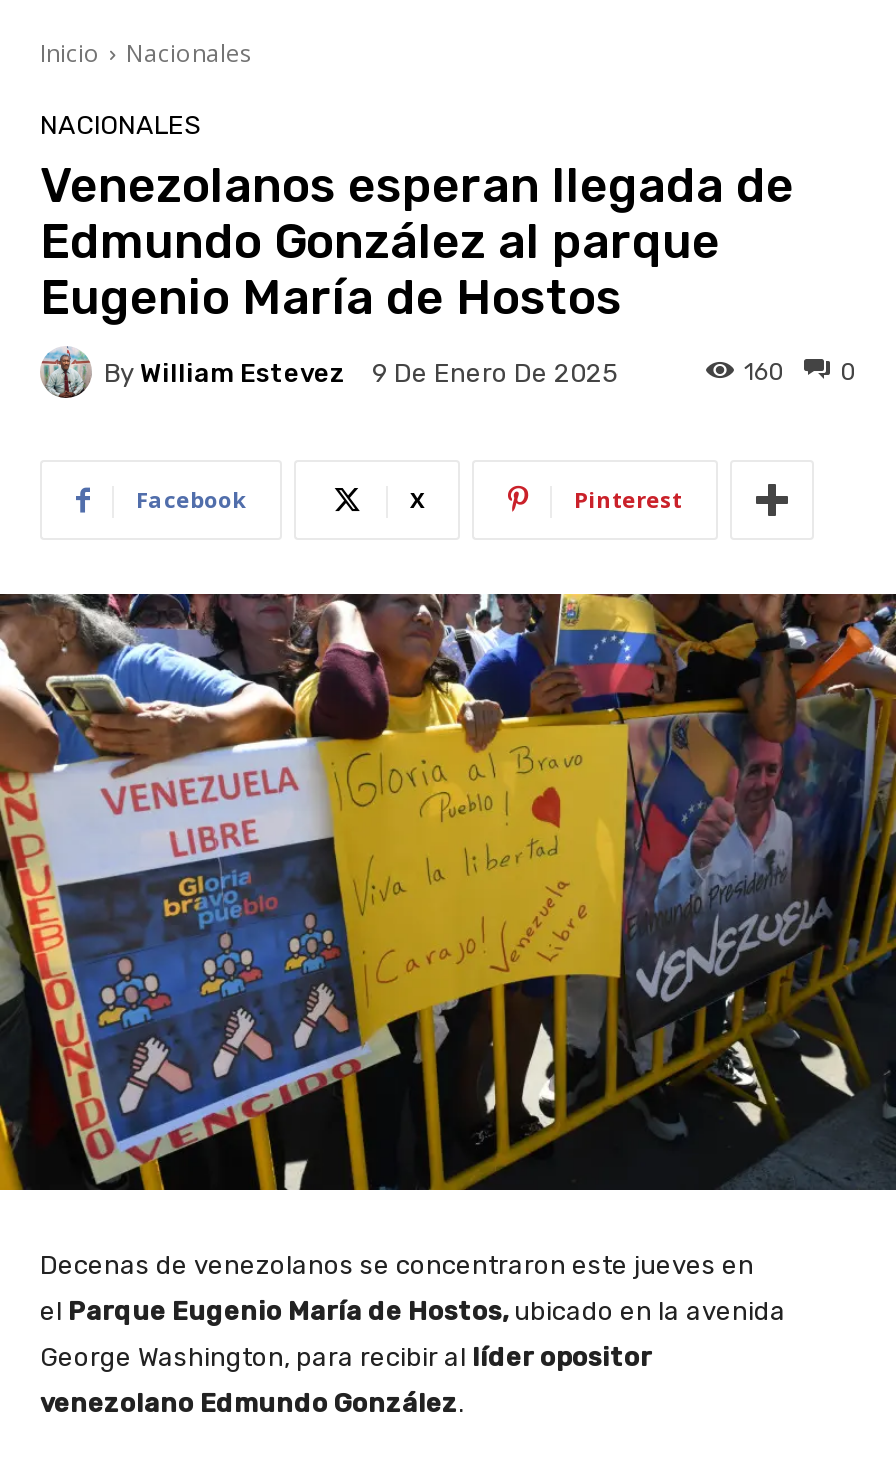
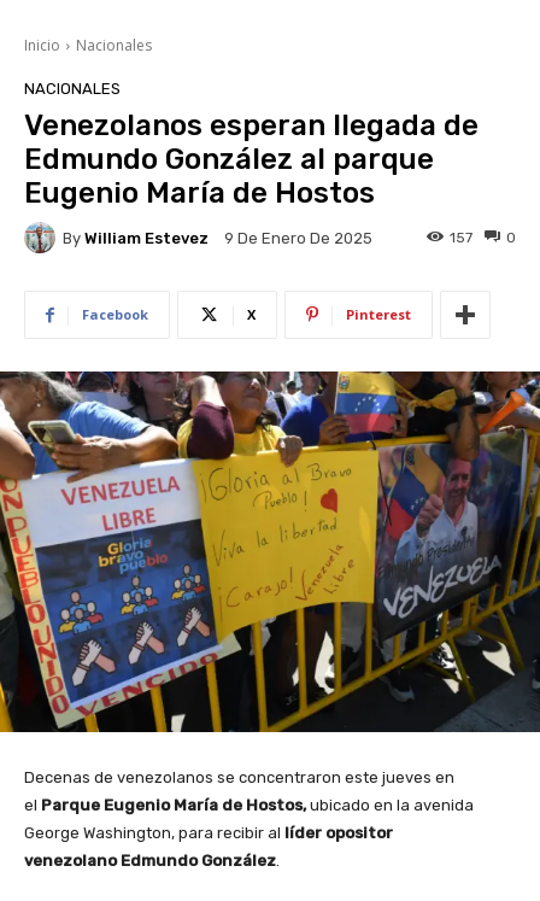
[744,358,856,386] 160 0 -> [450,229,516,246] 157 0

